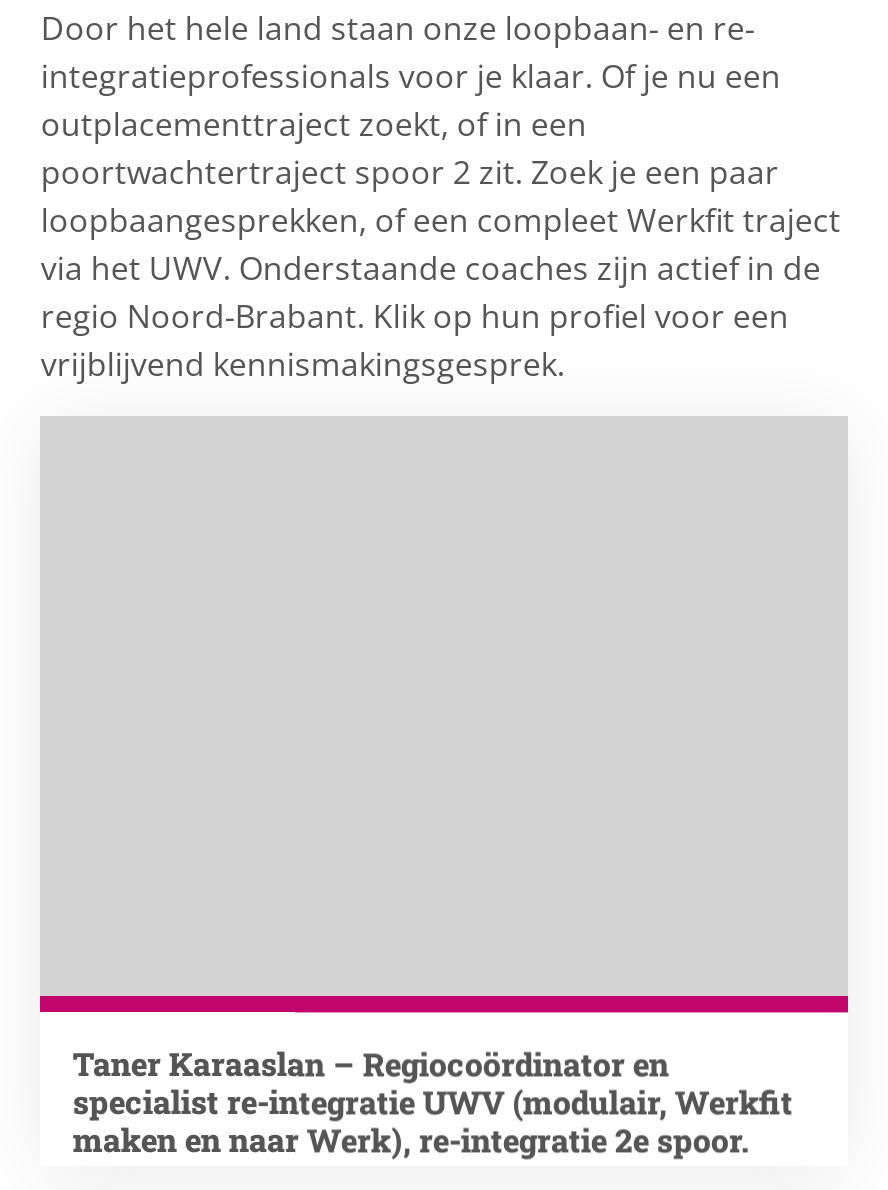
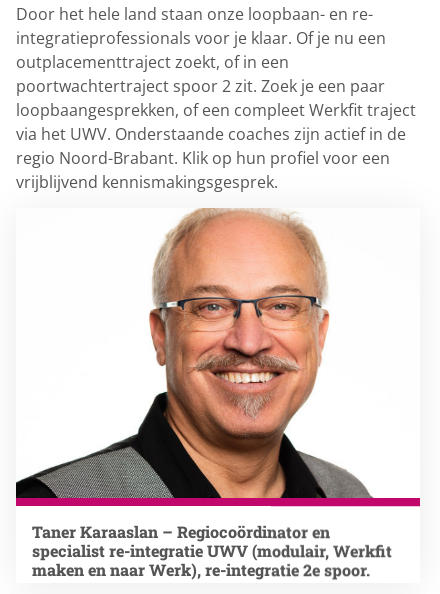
none -> [15,208,419,499] [image]

